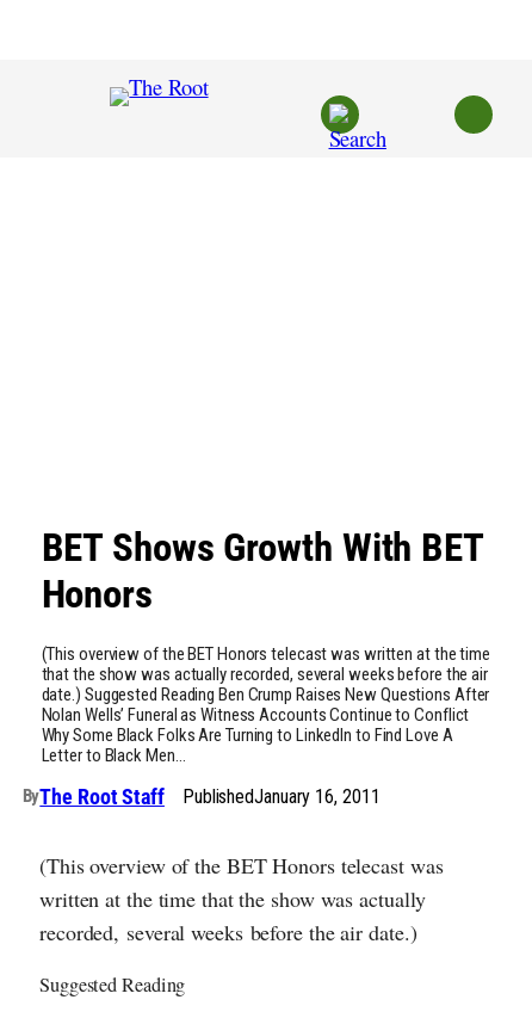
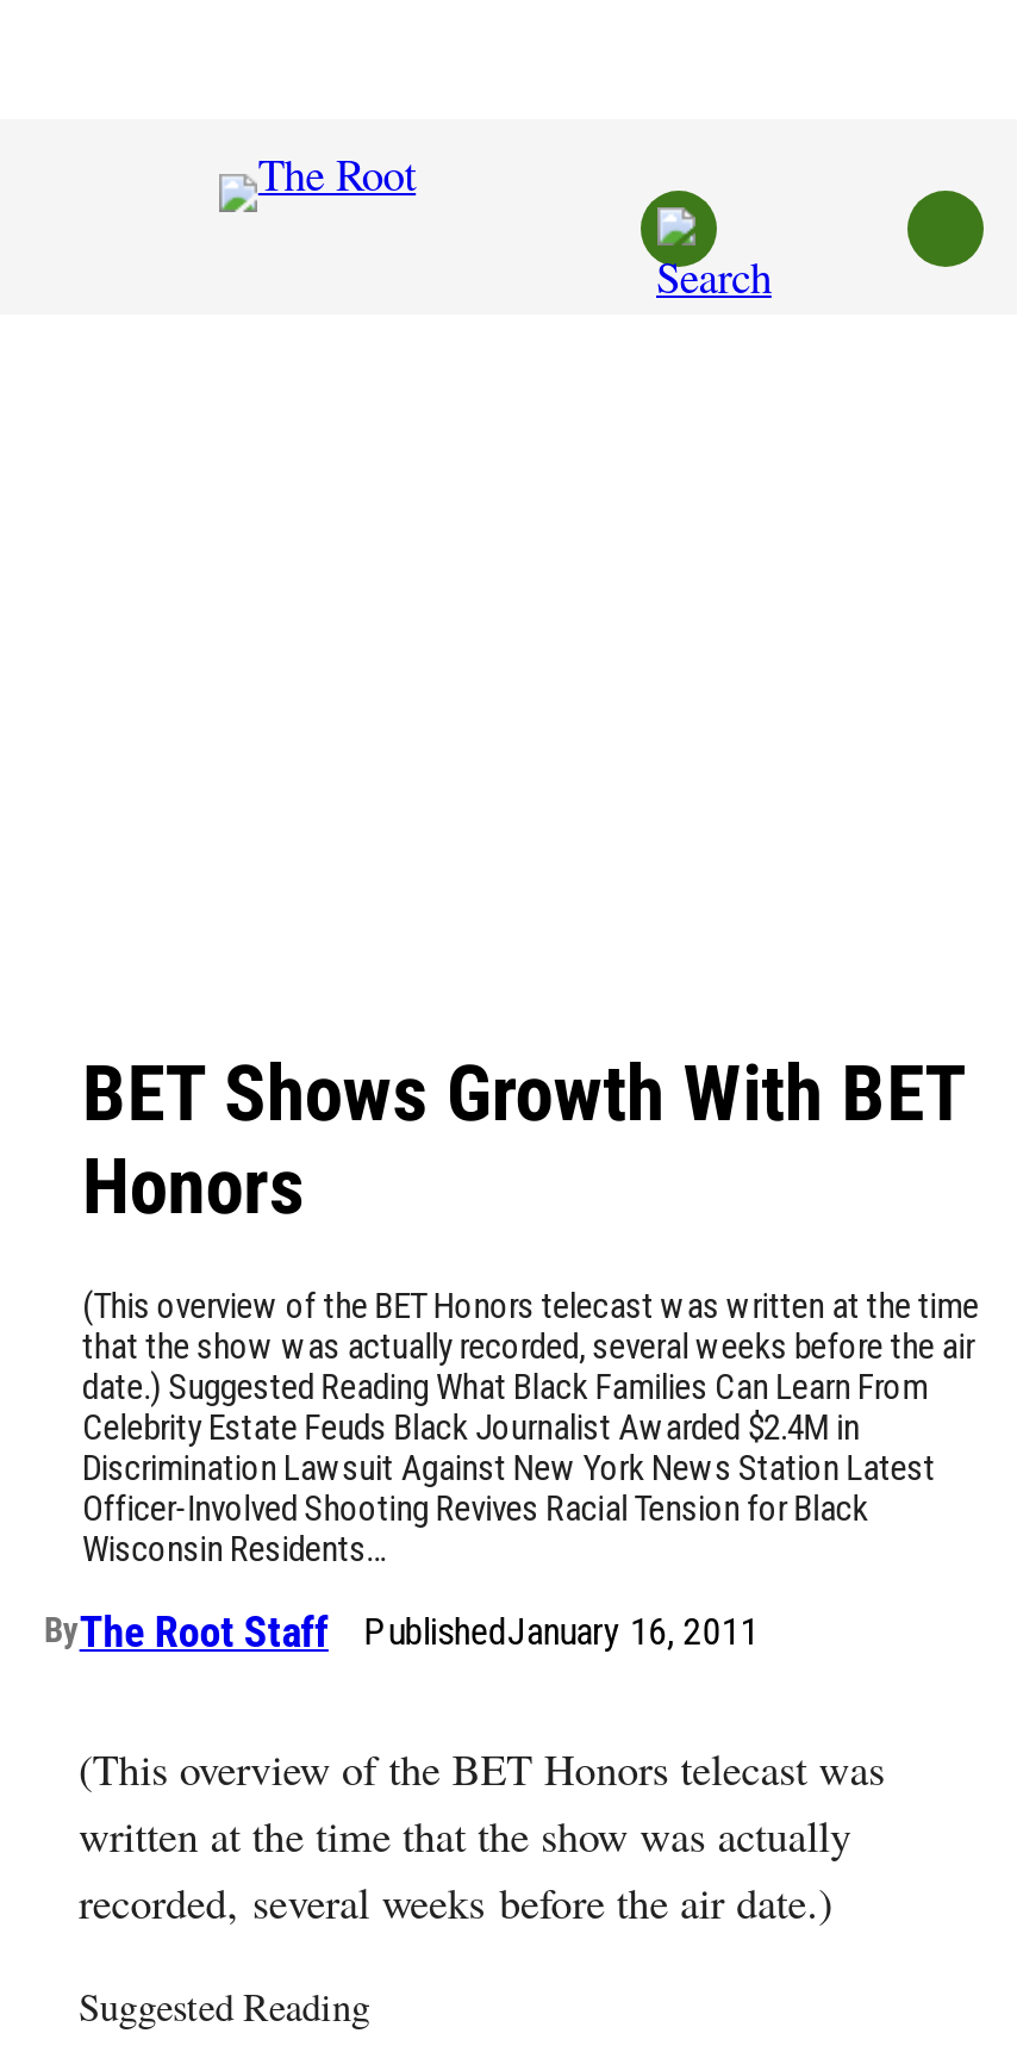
[41,684,490,766] date.) Suggested Reading Ben Crump Raises New Questions After | Nolan Wells’ Funeral as Witness Accounts Continue to Conflict | Why Some Black Folks Are Turning to LinkedIn to Find Love A | Letter to Black Men… -> [82,1366,935,1571] date.) Suggested Reading What Black Families Can Learn From | Celebrity Estate Feuds Black Journalist Awarded $2.4M in | Discrimination Lawsuit Against New York News Station Latest | Officer-Involved Shooting Revives Racial Tension for Black | Wisconsin Residents…

